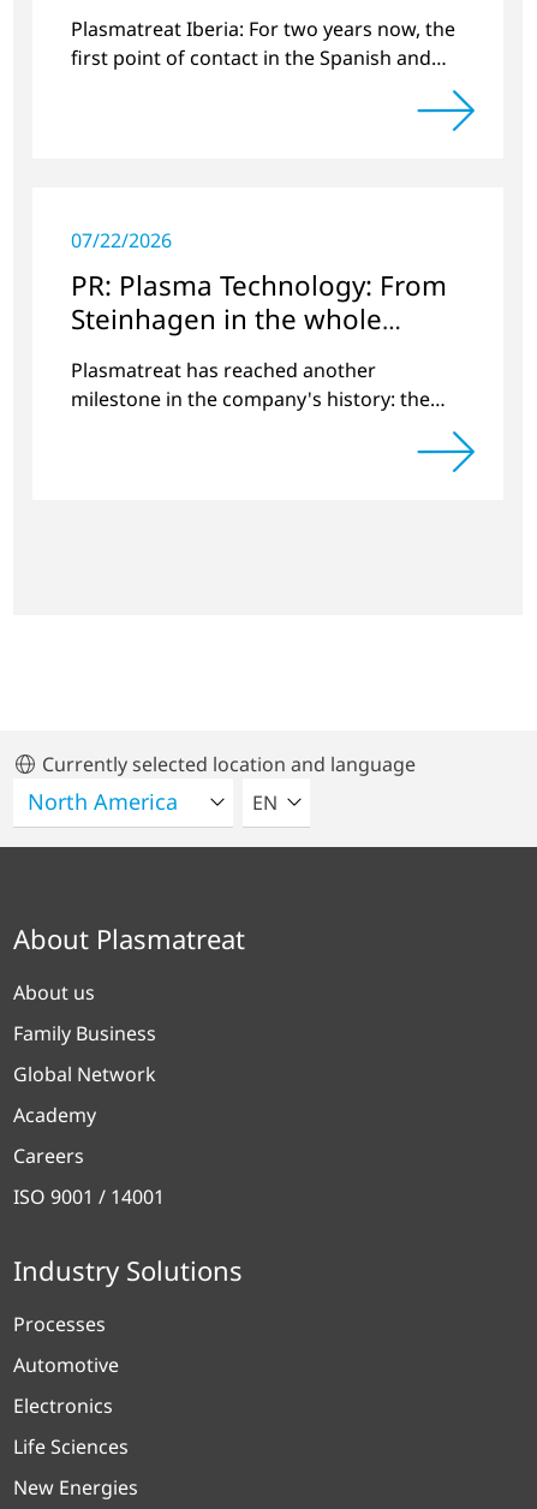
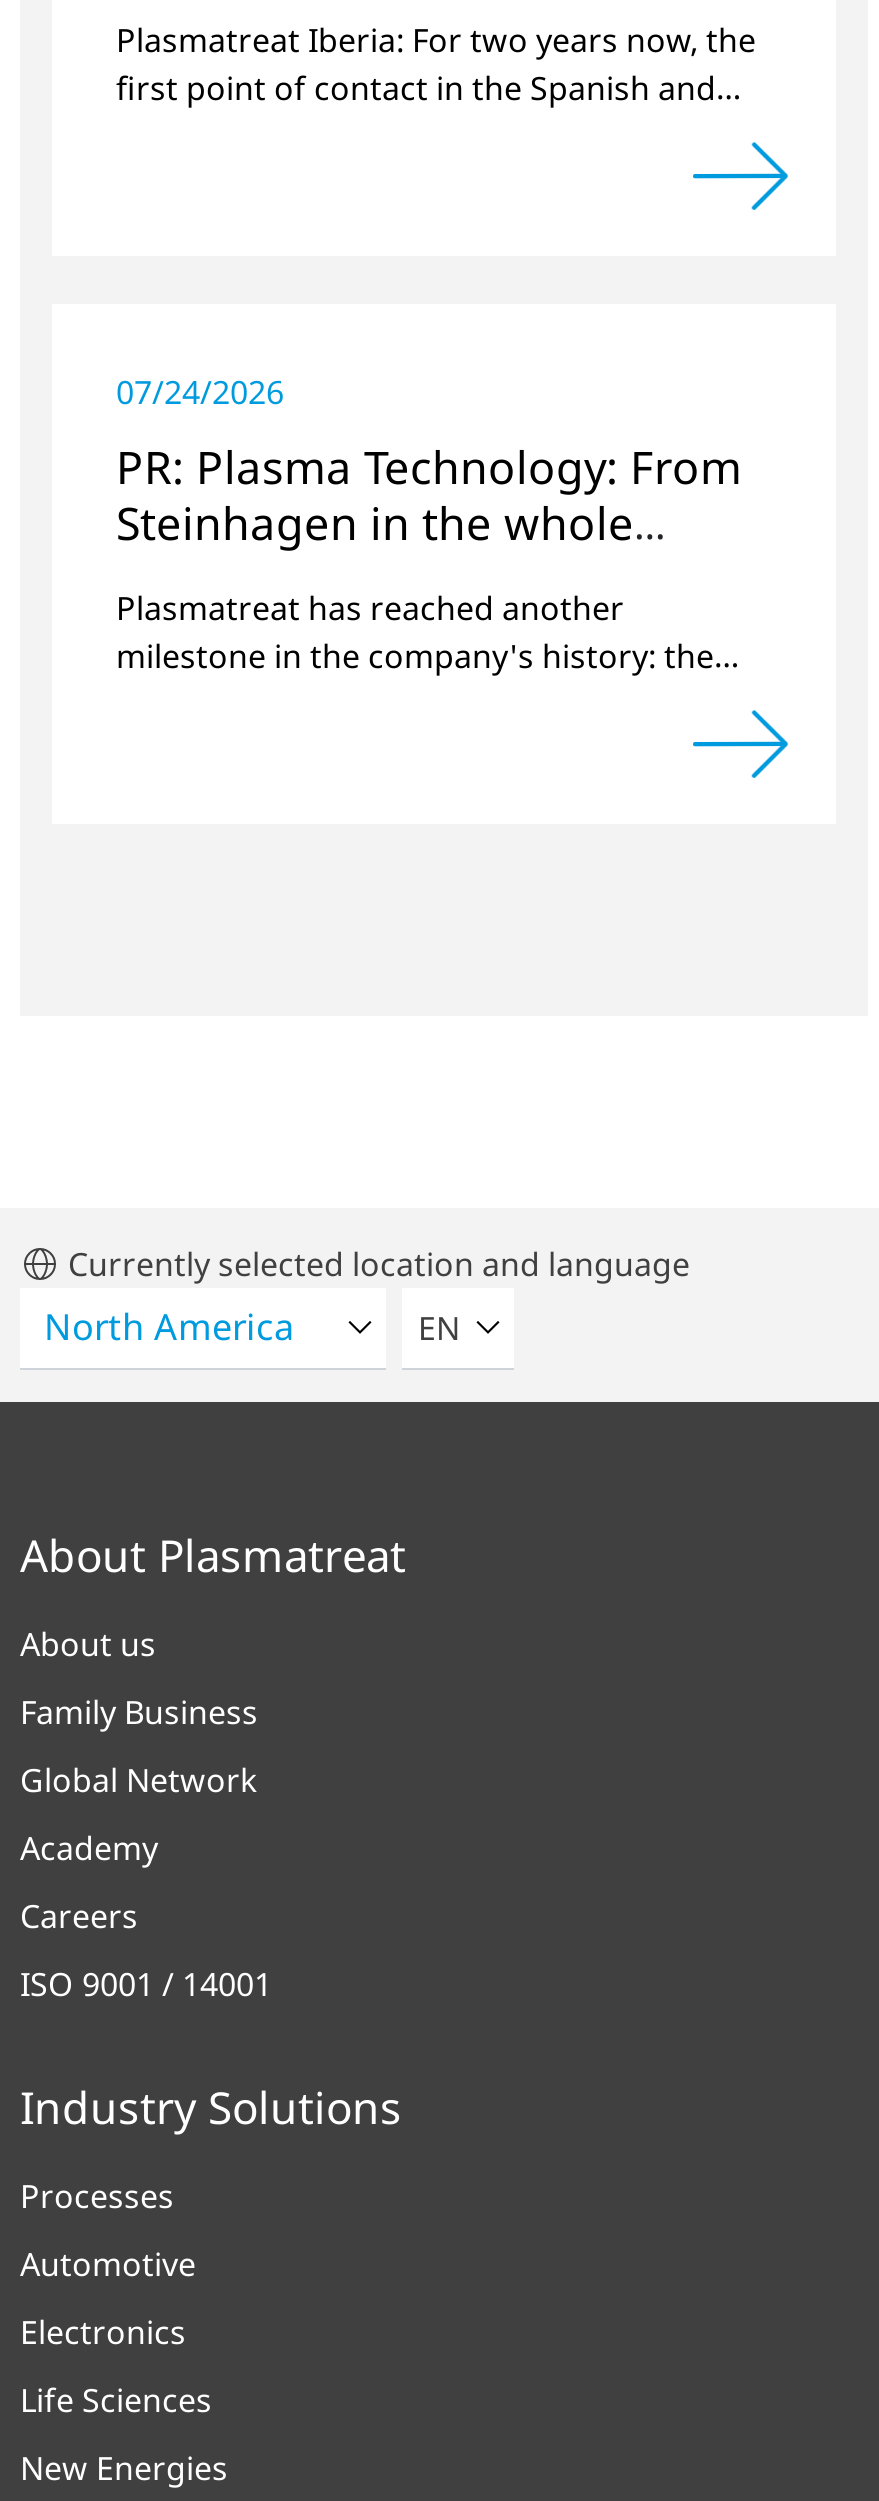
[71,226,172,253] 07/22/2026 -> [116,369,284,413] 07/24/2026

